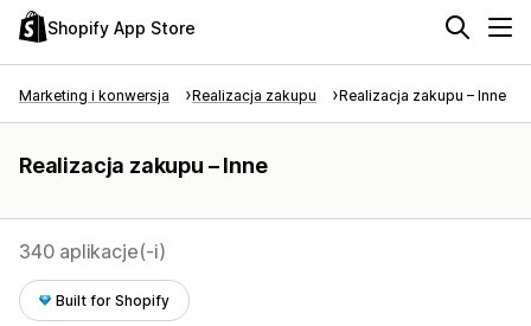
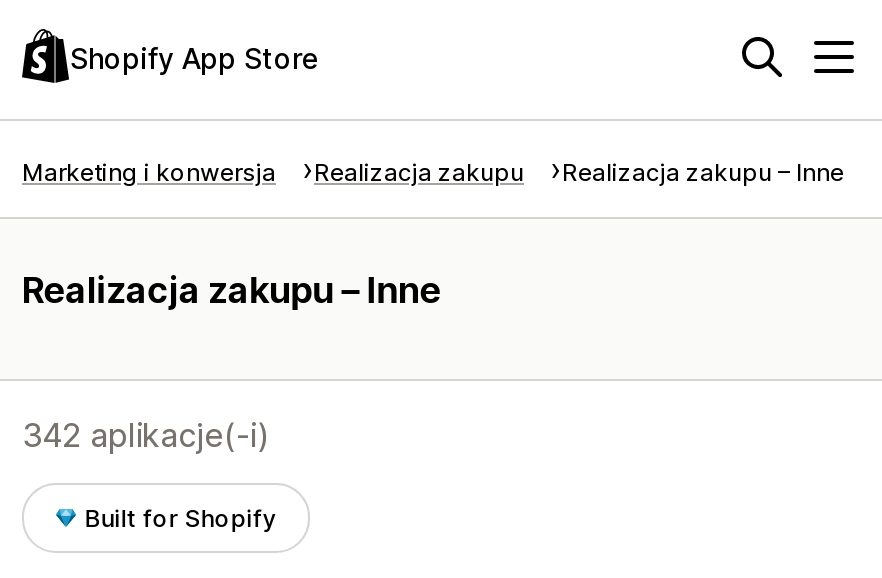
[19,239,166,263] 340 aplikacje(-i) -> [22,415,270,455] 342 aplikacje(-i)

